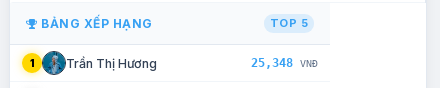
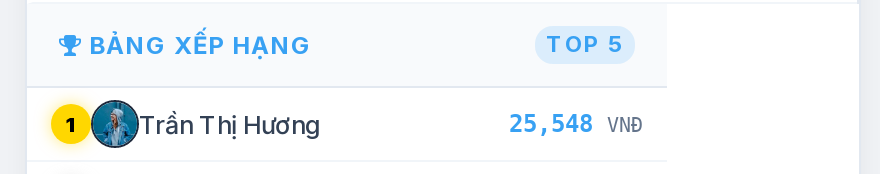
[251,55,318,69] 25,348 VNĐ -> [509,109,643,137] 25,548 VNĐ

